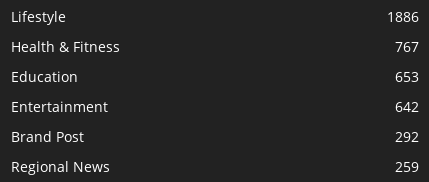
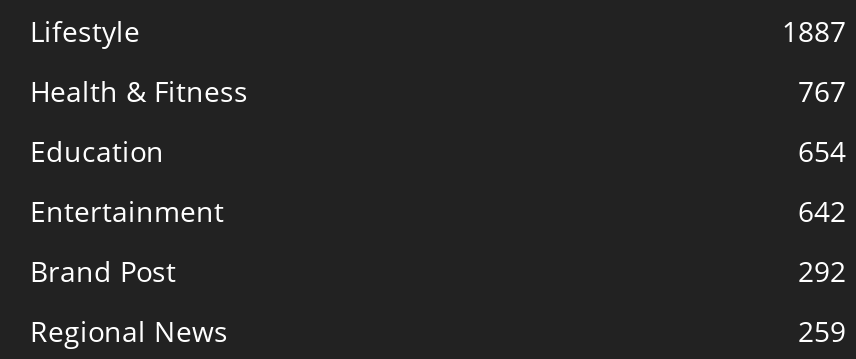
[387,7,419,26] 1886 -> [782,11,846,49] 1887
[395,67,419,86] 653 -> [798,131,846,169] 654

